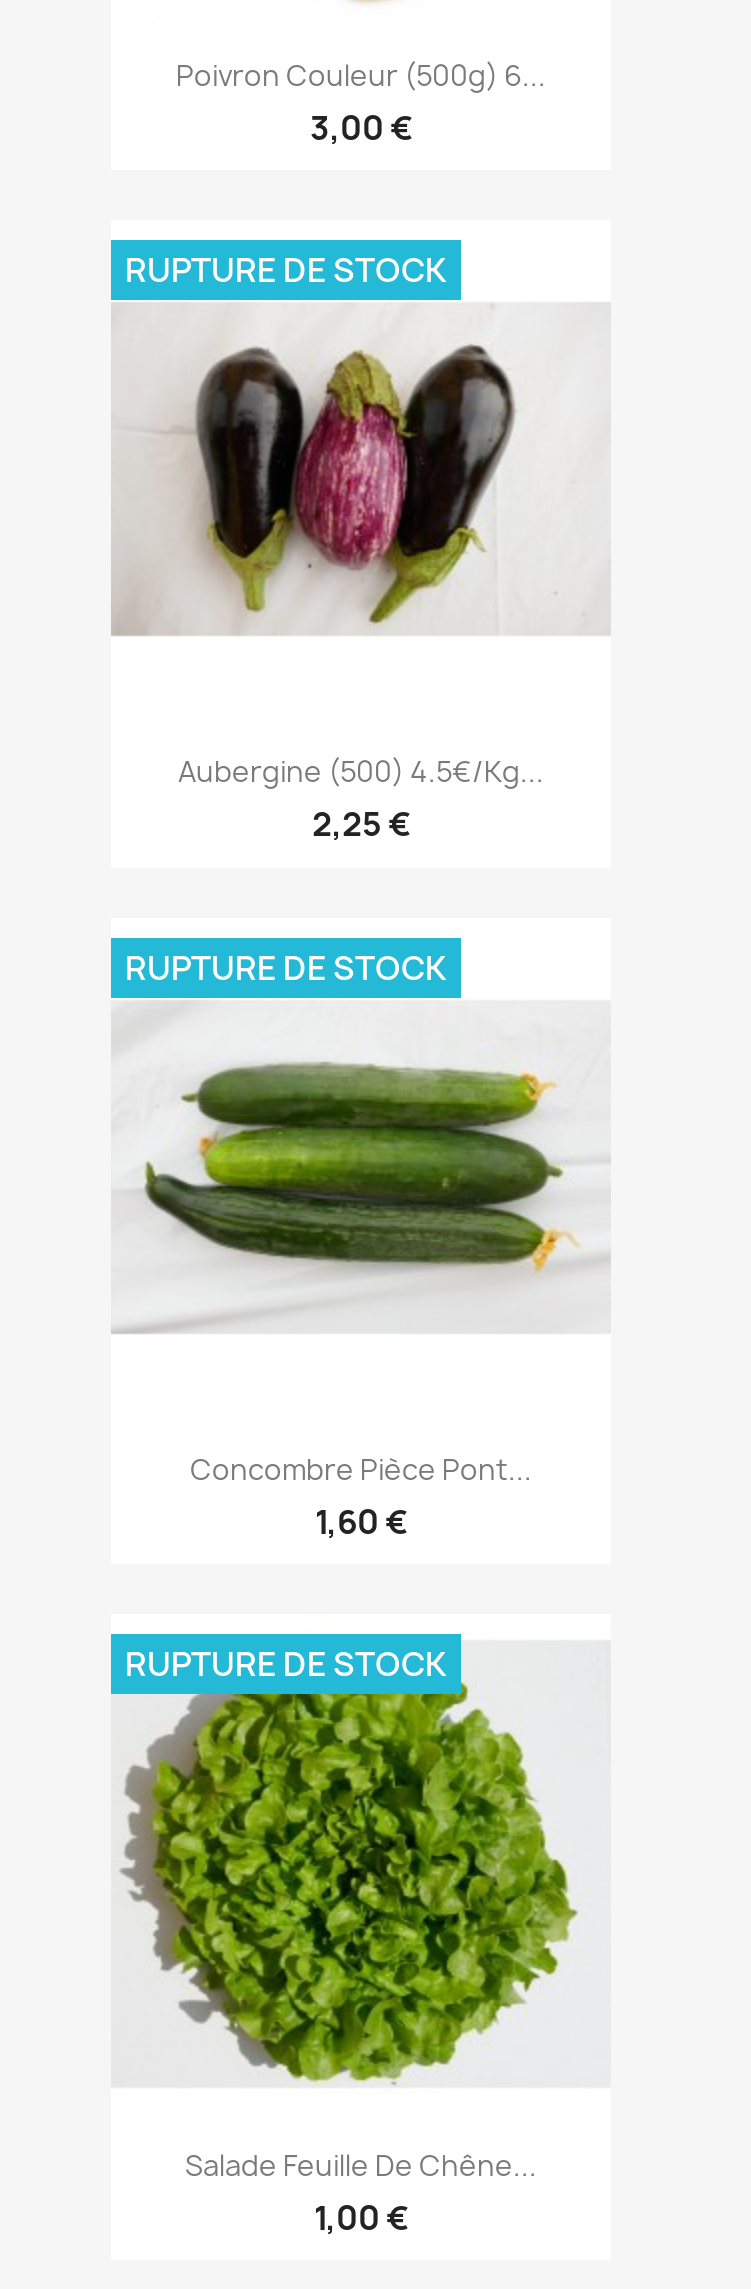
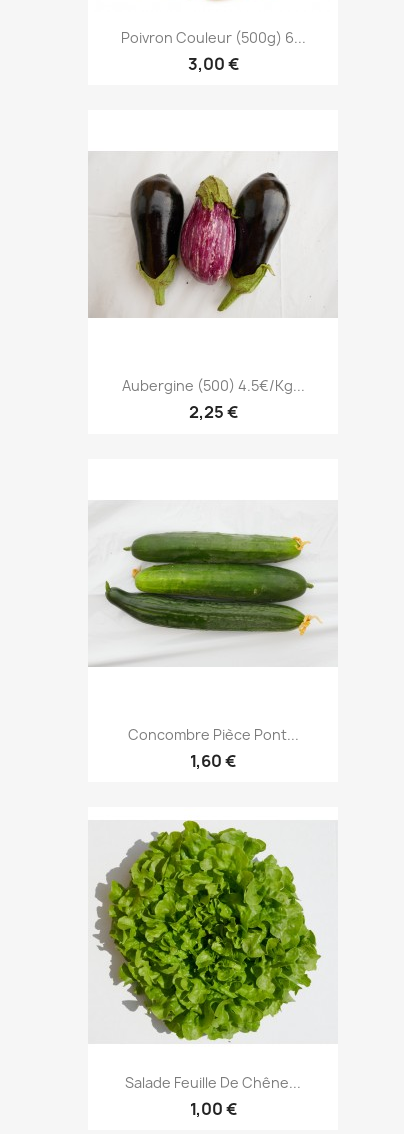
[125,248,447,292] RUPTURE DE STOCK -> none
[125,945,447,989] RUPTURE DE STOCK -> none
[125,1642,447,1686] RUPTURE DE STOCK -> none

